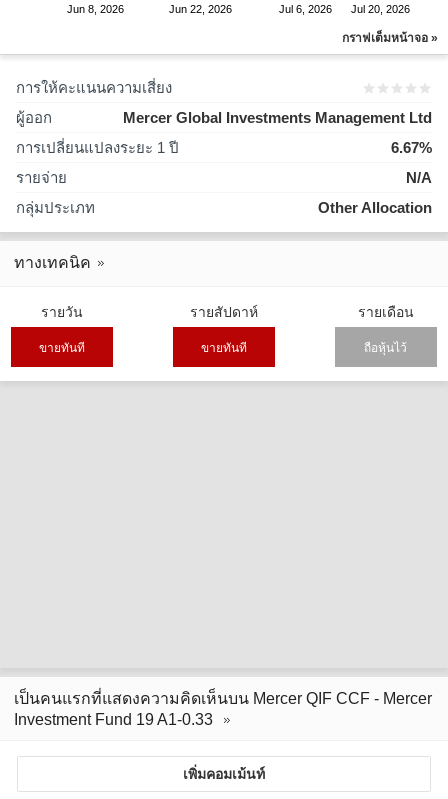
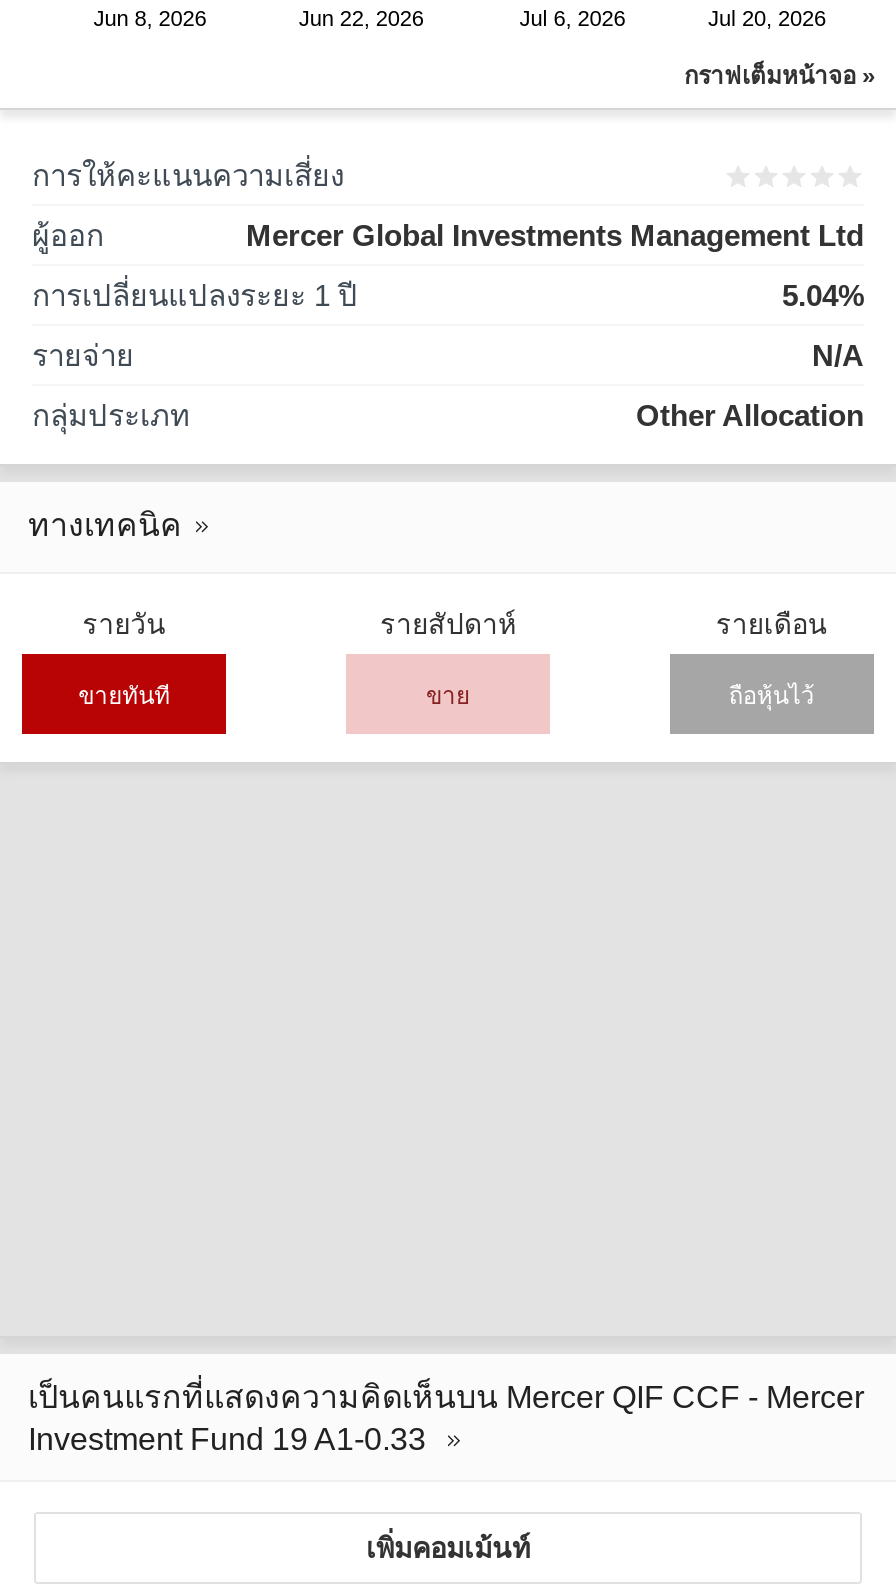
[391,139,432,156] 6.67% -> [782,278,864,312] 5.04%
[201,340,247,354] ขายทันที -> [426,681,470,709] ขาย

